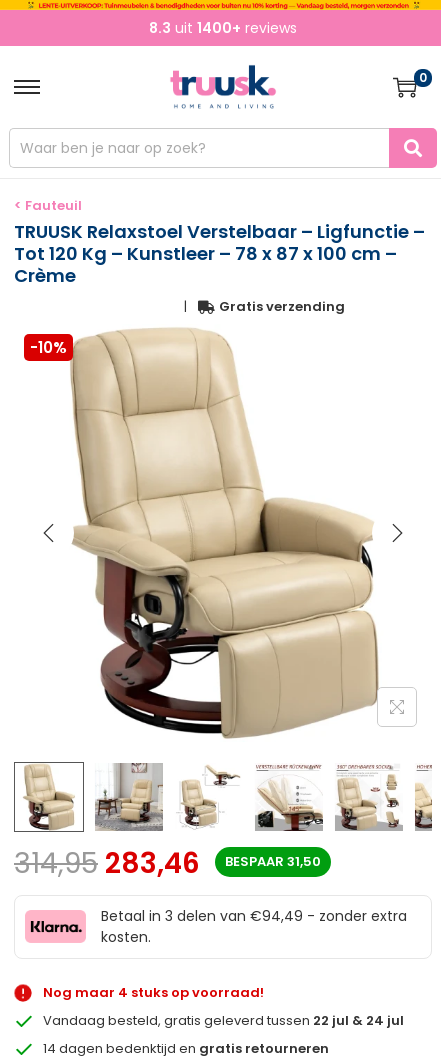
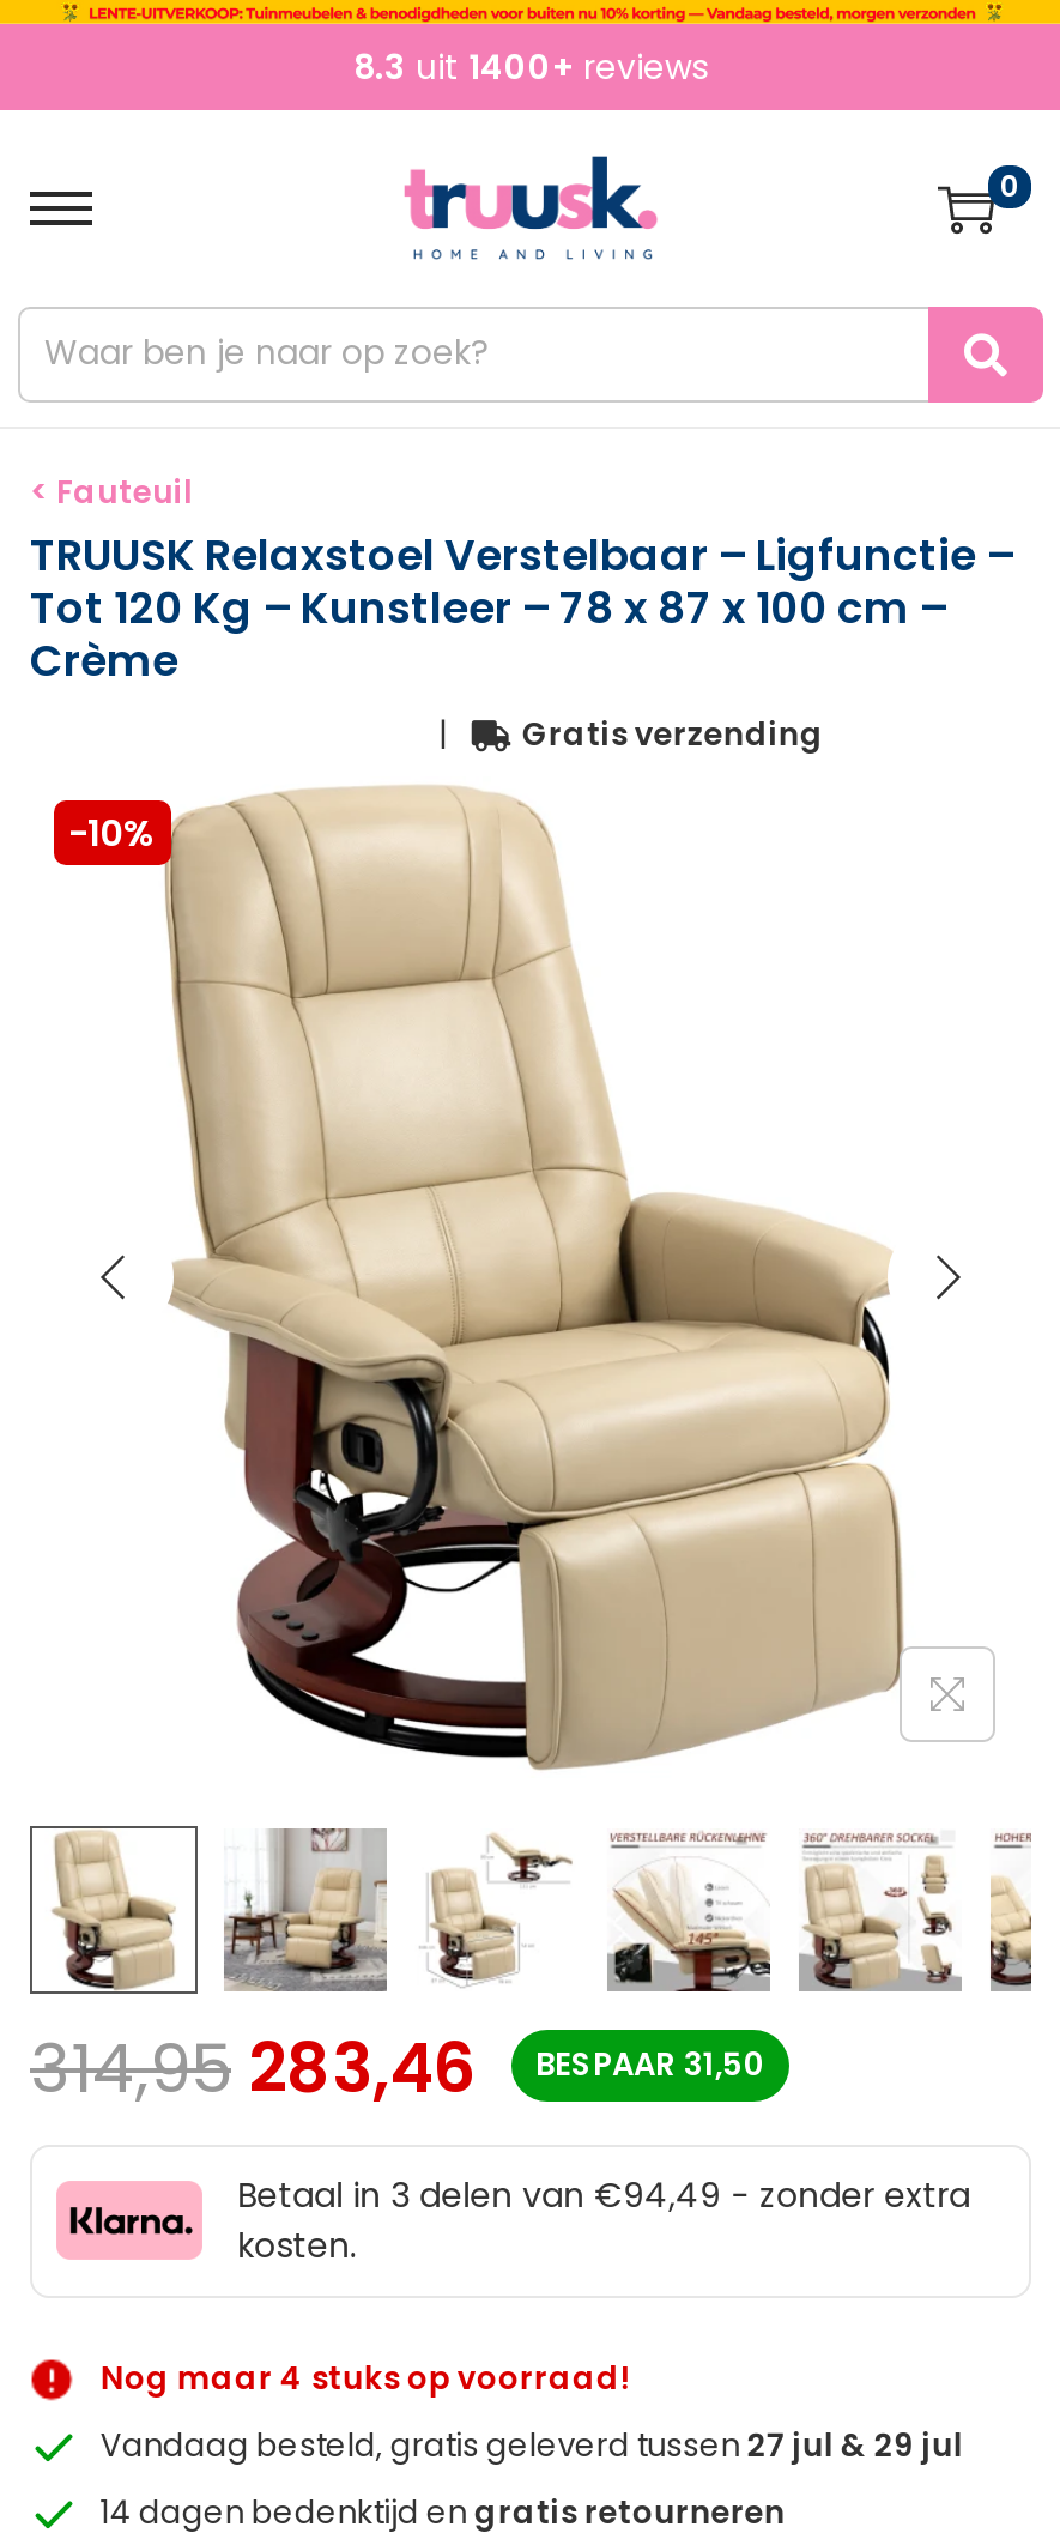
[43,1011,404,1030] Vandaag besteld, gratis geleverd tussen 22 jul & 24 jul -> [100,2422,963,2467] Vandaag besteld, gratis geleverd tussen 27 jul & 29 jul

